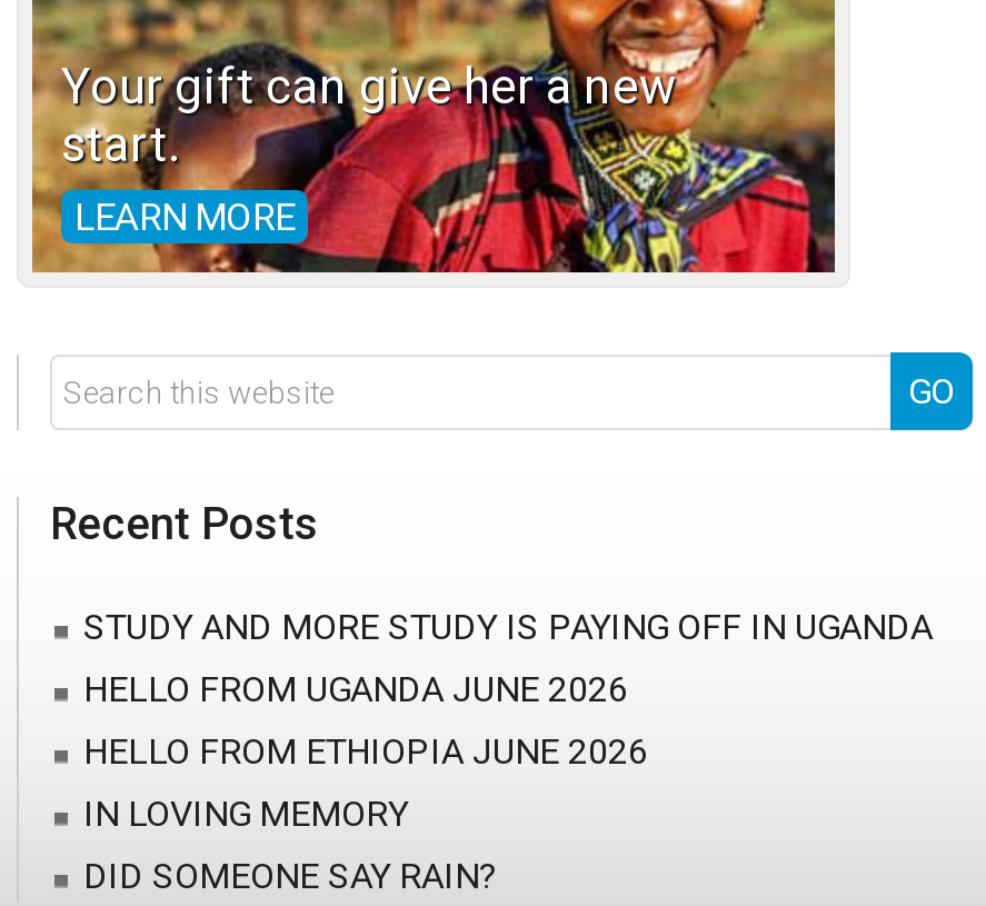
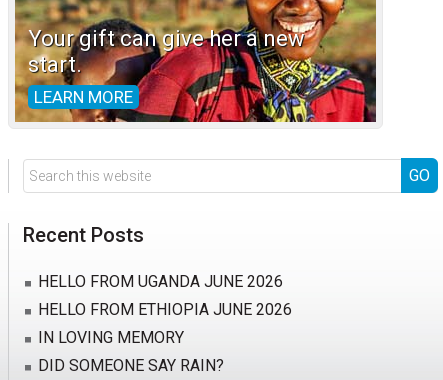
[83,605,933,647] STUDY AND MORE STUDY IS PAYING OFF IN UGANDA -> none

